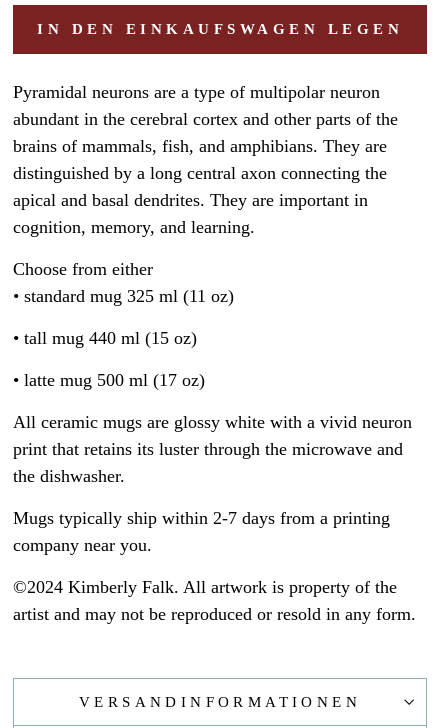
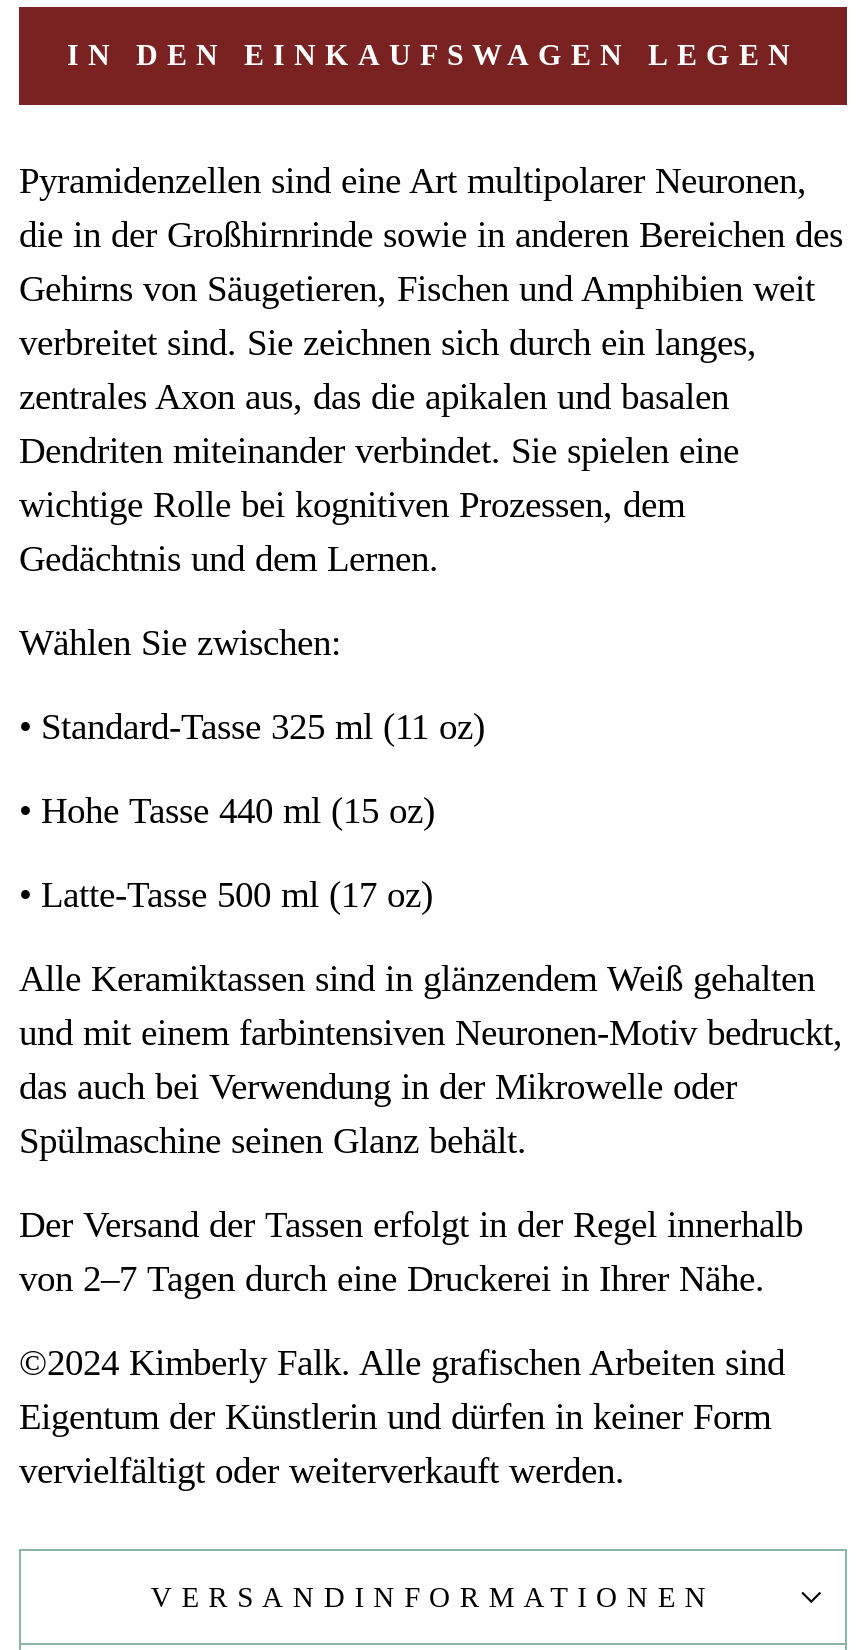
[13,82,416,624] Pyramidal neurons are a type of multipolar neuron | abundant in the cerebral cortex and other parts of the | brains of mammals, fish, and amphibians. They are | distinguished by a long central axon connecting the | apical and basal dendrites. They are important in | cognition, memory, and learning. | Choose from either | • standard mug 325 ml (11 oz) | • tall mug 440 ml (15 oz) | • latte mug 500 ml (17 oz) | All ceramic mugs are glossy white with a vivid neuron | print that retains its luster through the microwave and | the dishwasher. | Mugs typically ship within 2-7 days from a printing | company near you. | ©2024 Kimberly Falk. All artwork is property of the | artist and may not be reproduced or resold in any form. -> [19,162,843,1492] Pyramidenzellen sind eine Art multipolarer Neuronen, | die in der Großhirnrinde sowie in anderen Bereichen des | Gehirns von Säugetieren, Fischen und Amphibien weit | verbreitet sind. Sie zeichnen sich durch ein langes, | zentrales Axon aus, das die apikalen und basalen | Dendriten miteinander verbindet. Sie spielen eine | wichtige Rolle bei kognitiven Prozessen, dem | Gedächtnis und dem Lernen. | Wählen Sie zwischen: | • Standard-Tasse 325 ml (11 oz) | • Hohe Tasse 440 ml (15 oz) | • Latte-Tasse 500 ml (17 oz) | Alle Keramiktassen sind in glänzendem Weiß gehalten | und mit einem farbintensiven Neuronen-Motiv bedruckt, | das auch bei Verwendung in der Mikrowelle oder | Spülmaschine seinen Glanz behält. | Der Versand der Tassen erfolgt in der Regel innerhalb | von 2–7 Tagen durch eine Druckerei in Ihrer Nähe. | ©2024 Kimberly Falk. Alle grafischen Arbeiten sind | Eigentum der Künstlerin und dürfen in keiner Form | vervielfältigt oder weiterverkauft werden.

